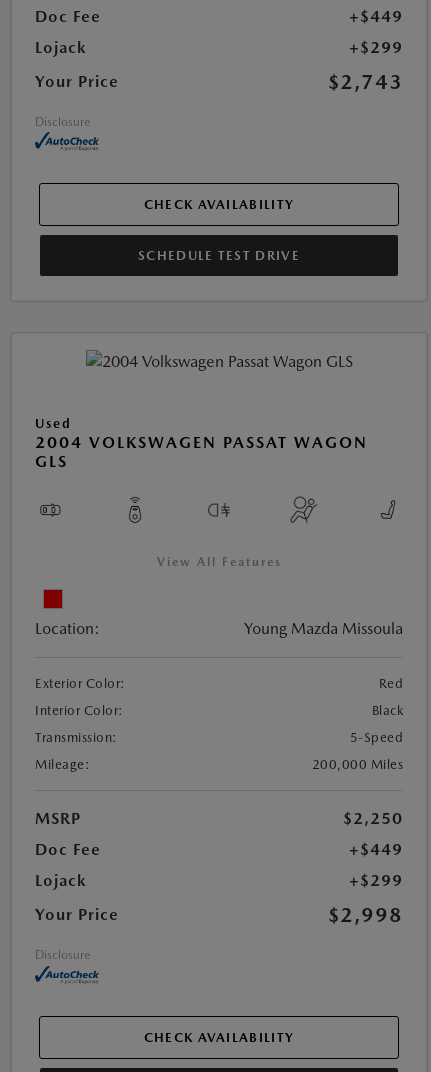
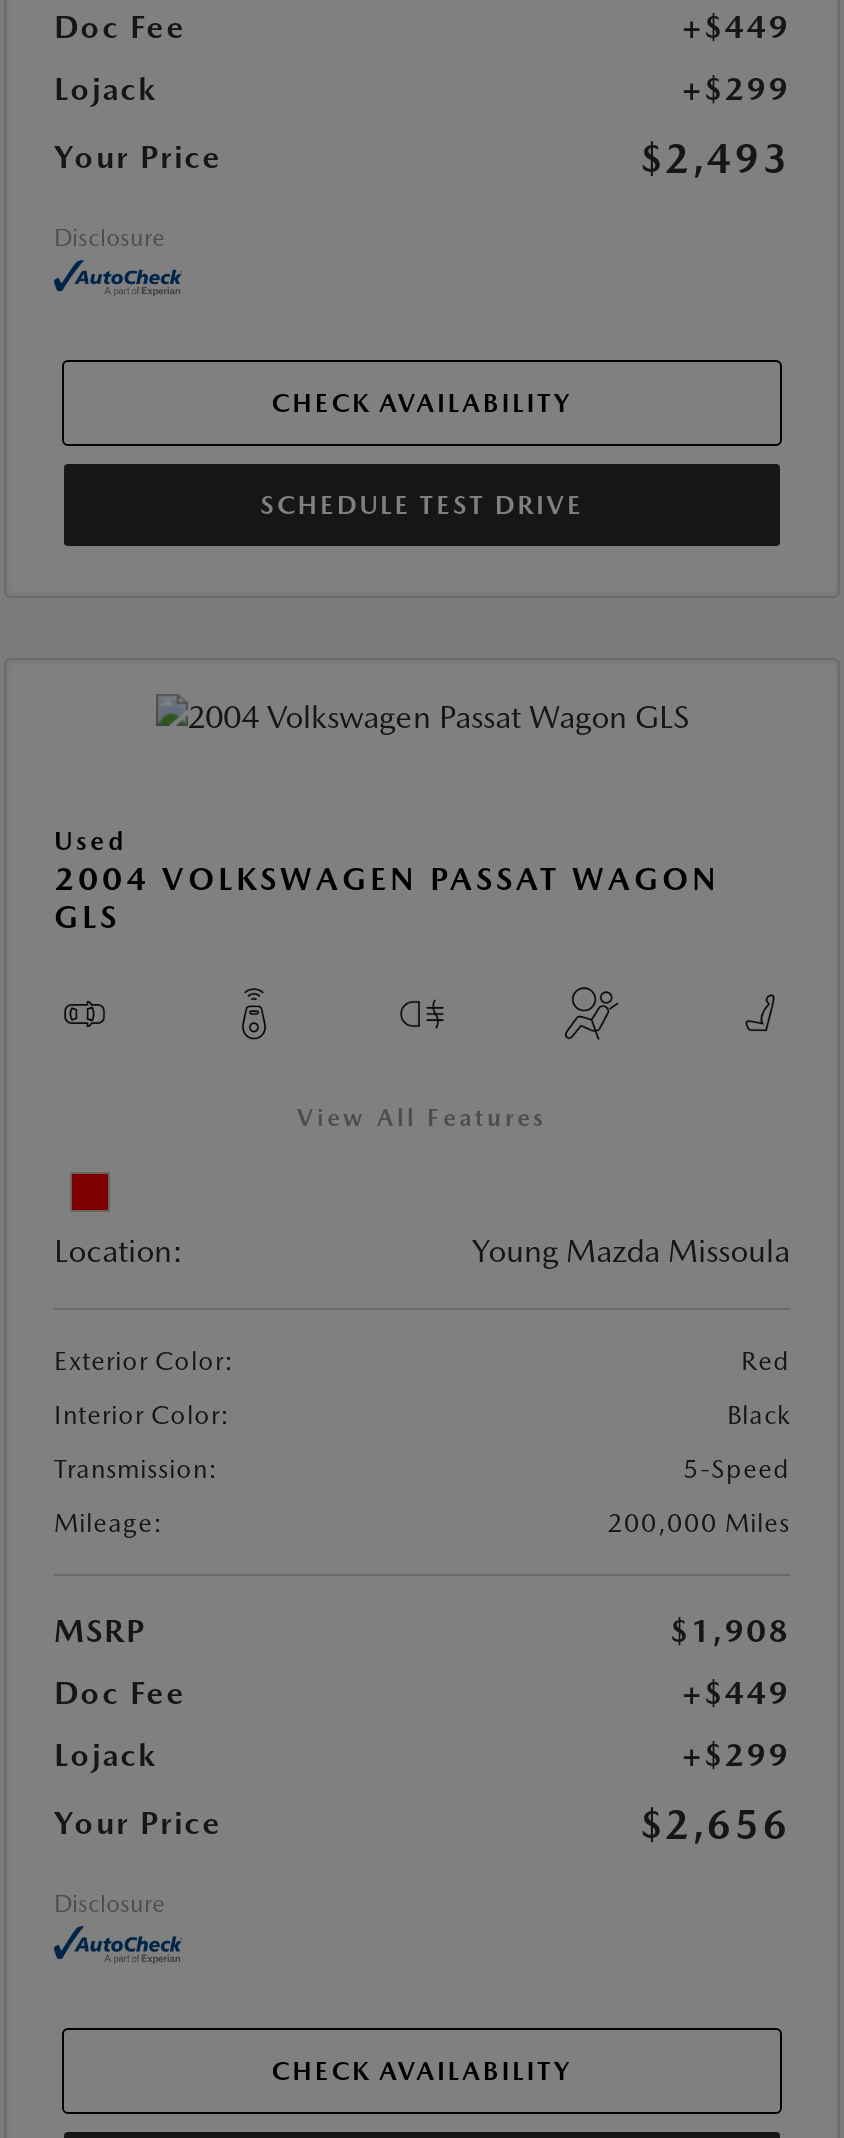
[328,70,403,94] $2,743 -> [640,135,790,183] $2,493
[343,809,403,828] $2,250 -> [670,1613,790,1651] $1,908
[328,903,403,927] $2,998 -> [640,1801,790,1849] $2,656

